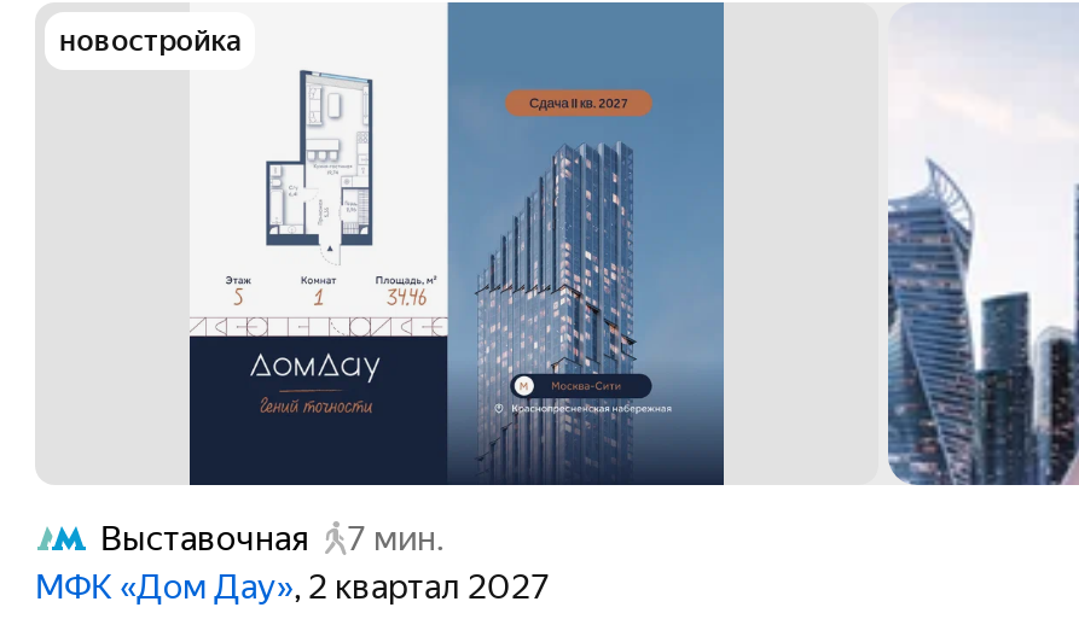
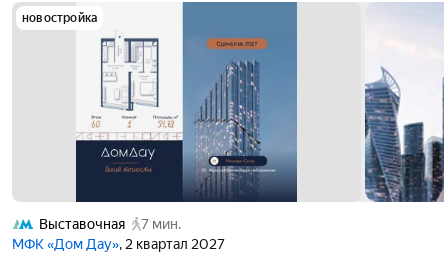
[250,68,390,265] [image] -> [100,30,160,112] [image]

